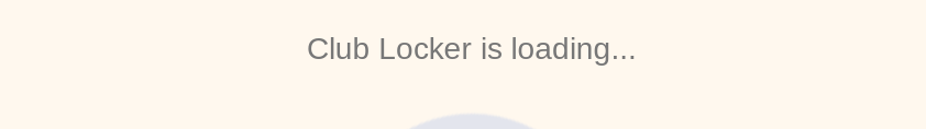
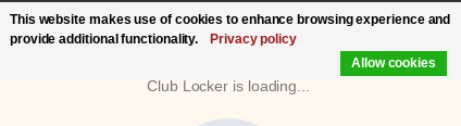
none -> [10,12,450,71] This website makes use of cookies to enhance browsing experience and | provide additional functionality. Privacy policy | Allow cookies

